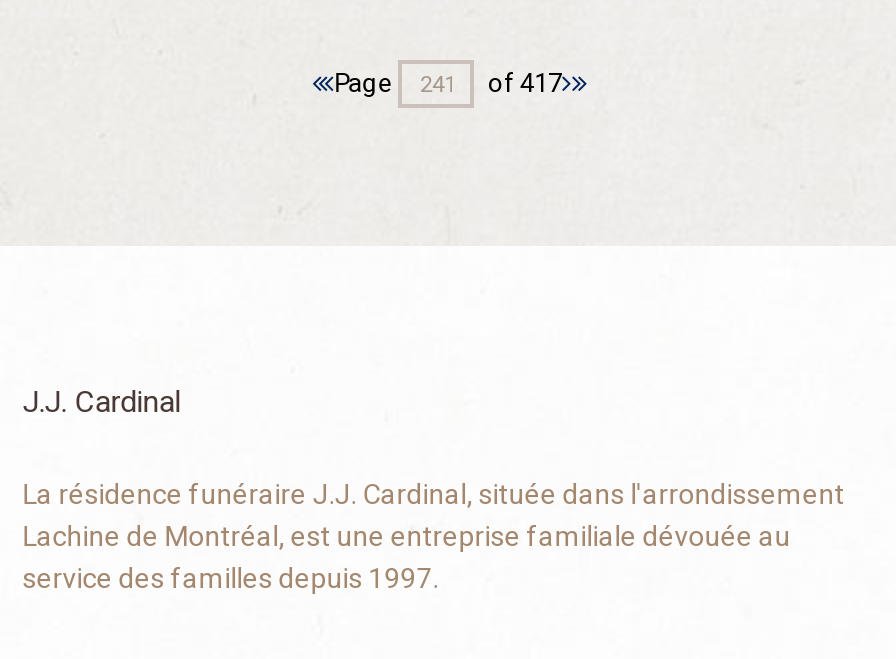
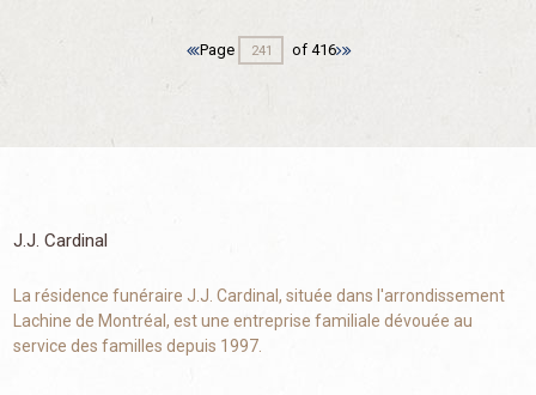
[482,69,562,99] of 417 -> [288,41,336,59] of 416

